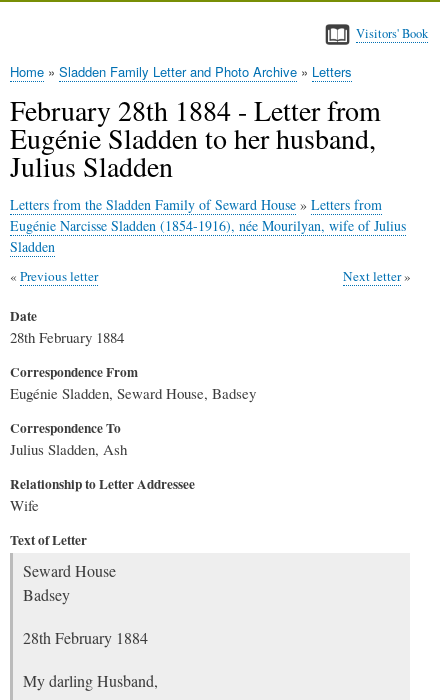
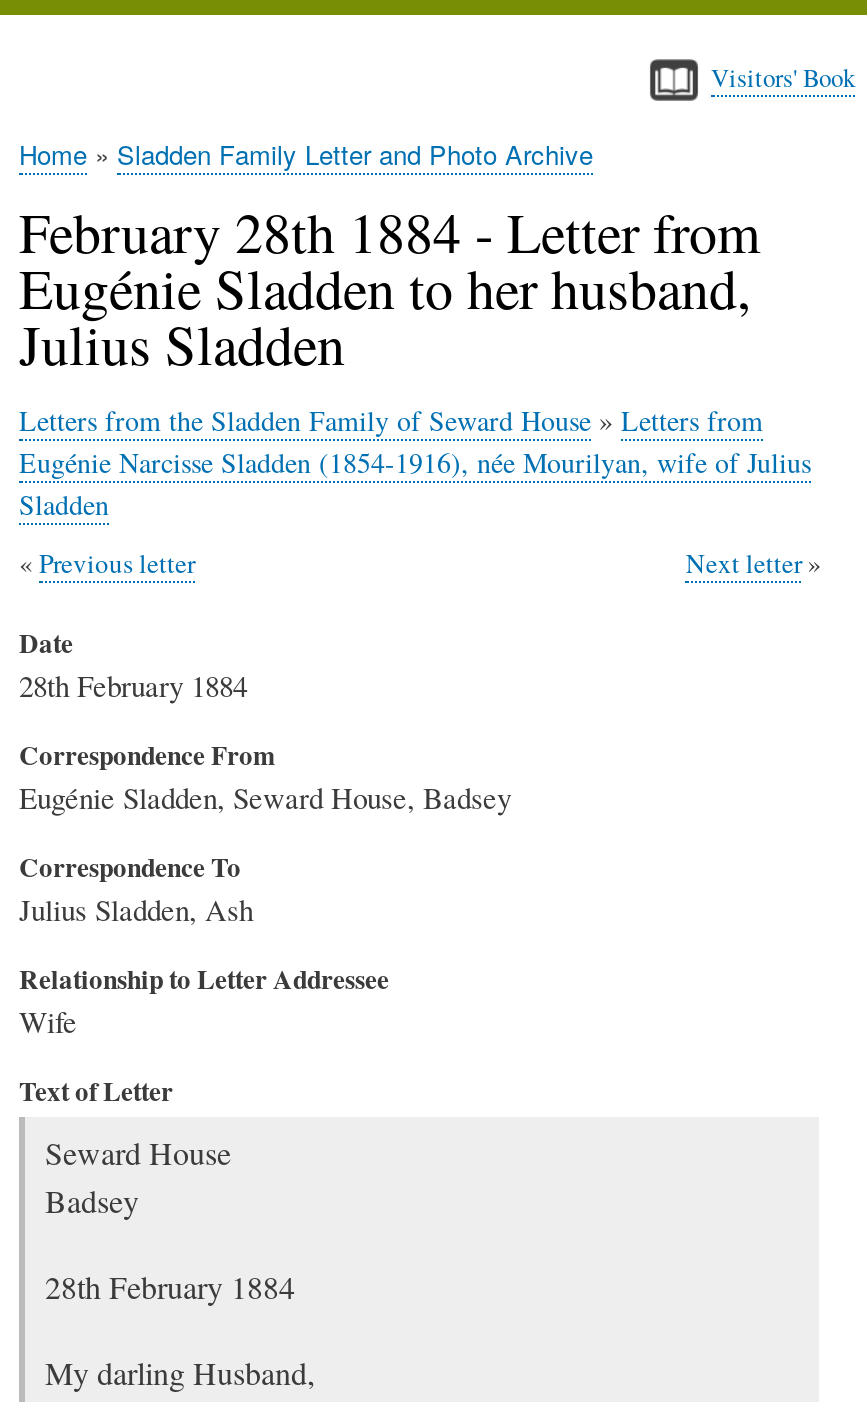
[312,62,352,81] Letters -> none

